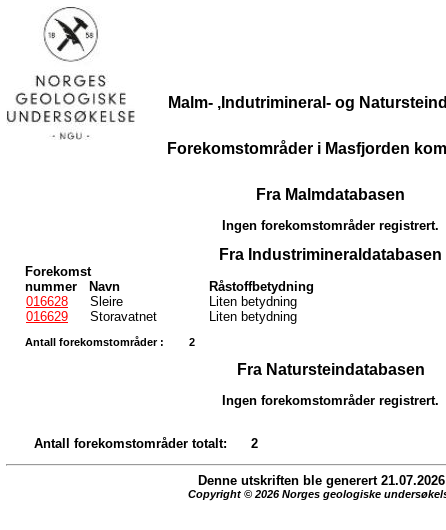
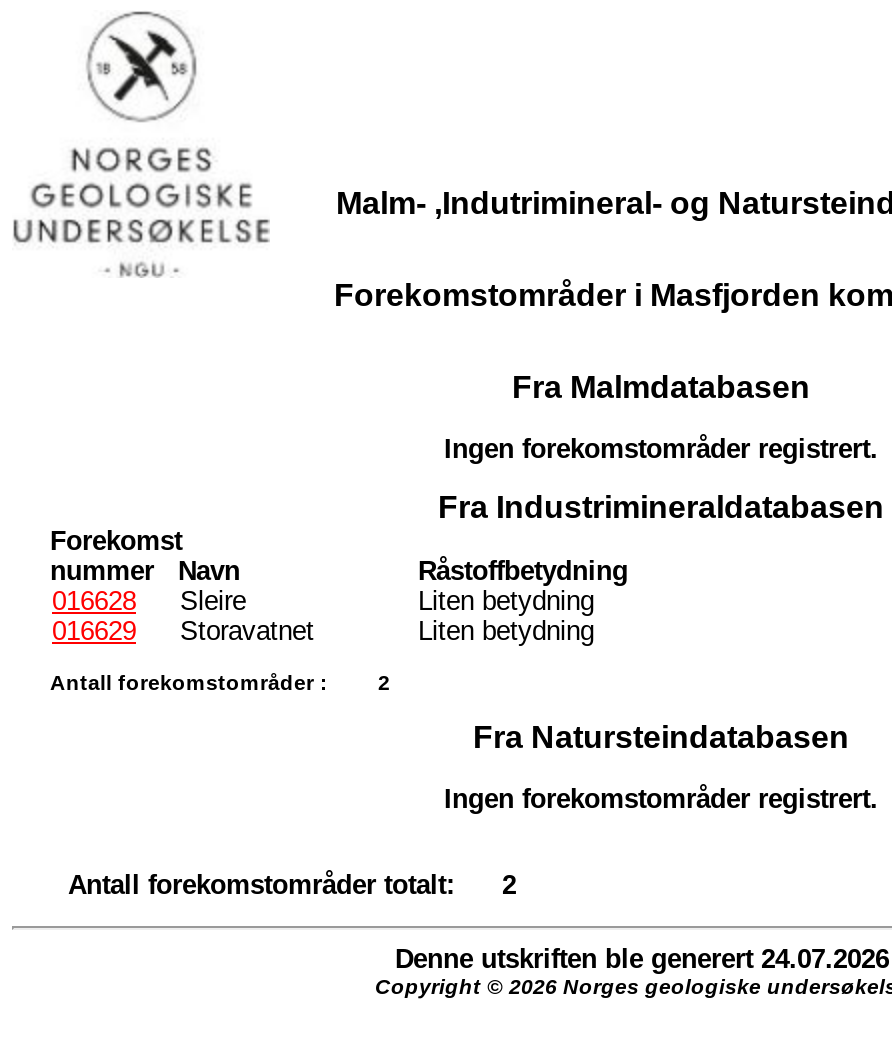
[197,473,444,488] Denne utskriften ble generert 21.07.2026 -> [395,944,889,974] Denne utskriften ble generert 24.07.2026

